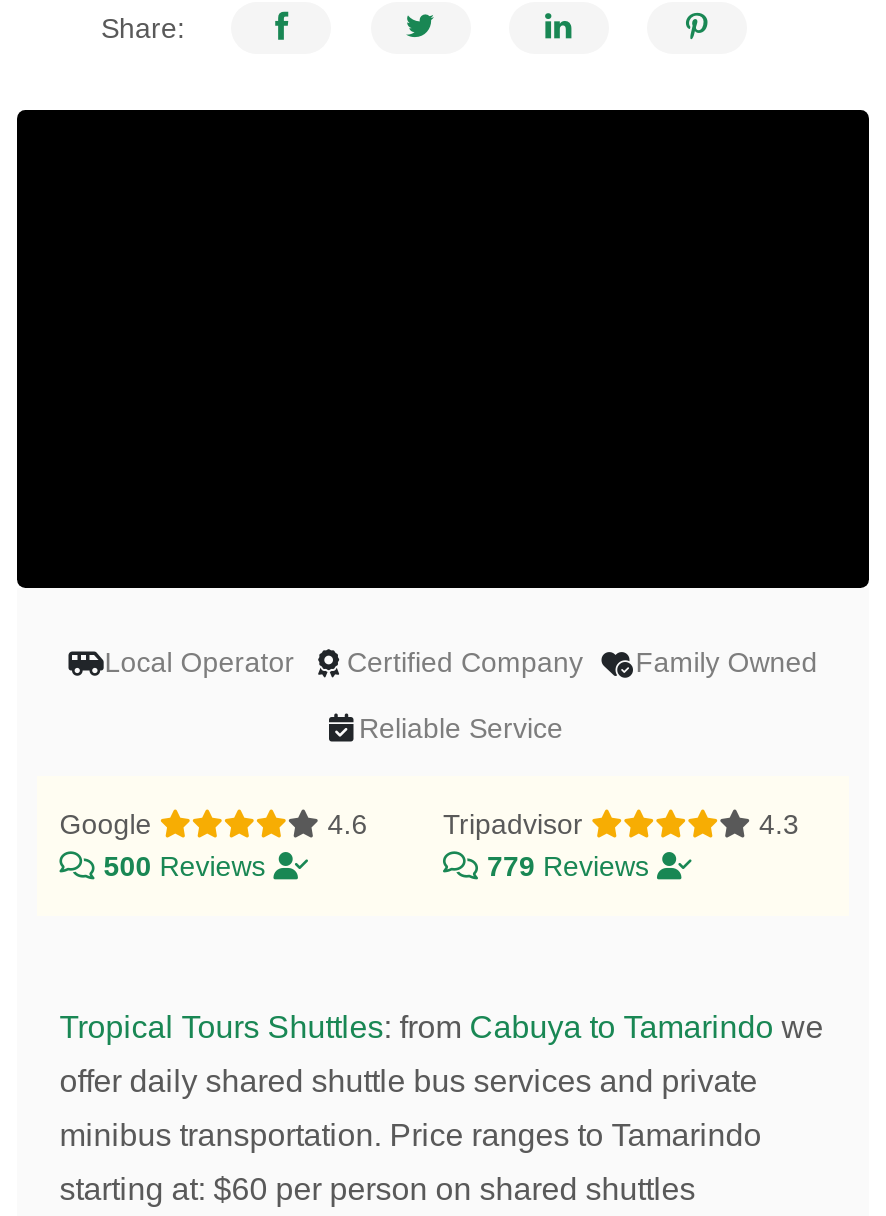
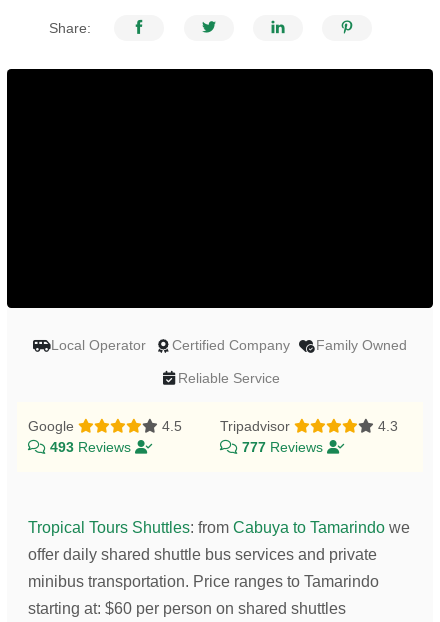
[319,808,367,840] 4.6 -> [158,418,182,434] 4.5
[95,850,273,882] 500 Reviews -> [46,439,135,455] 493 Reviews
[479,850,657,882] 779 Reviews -> [238,439,327,455] 777 Reviews

